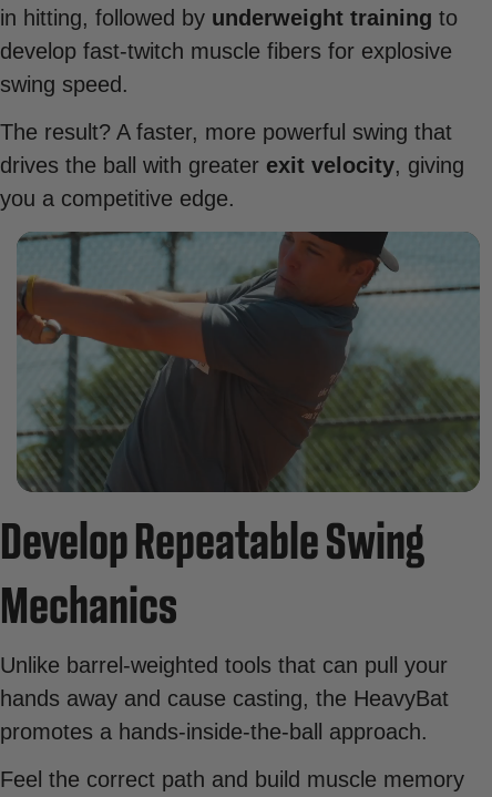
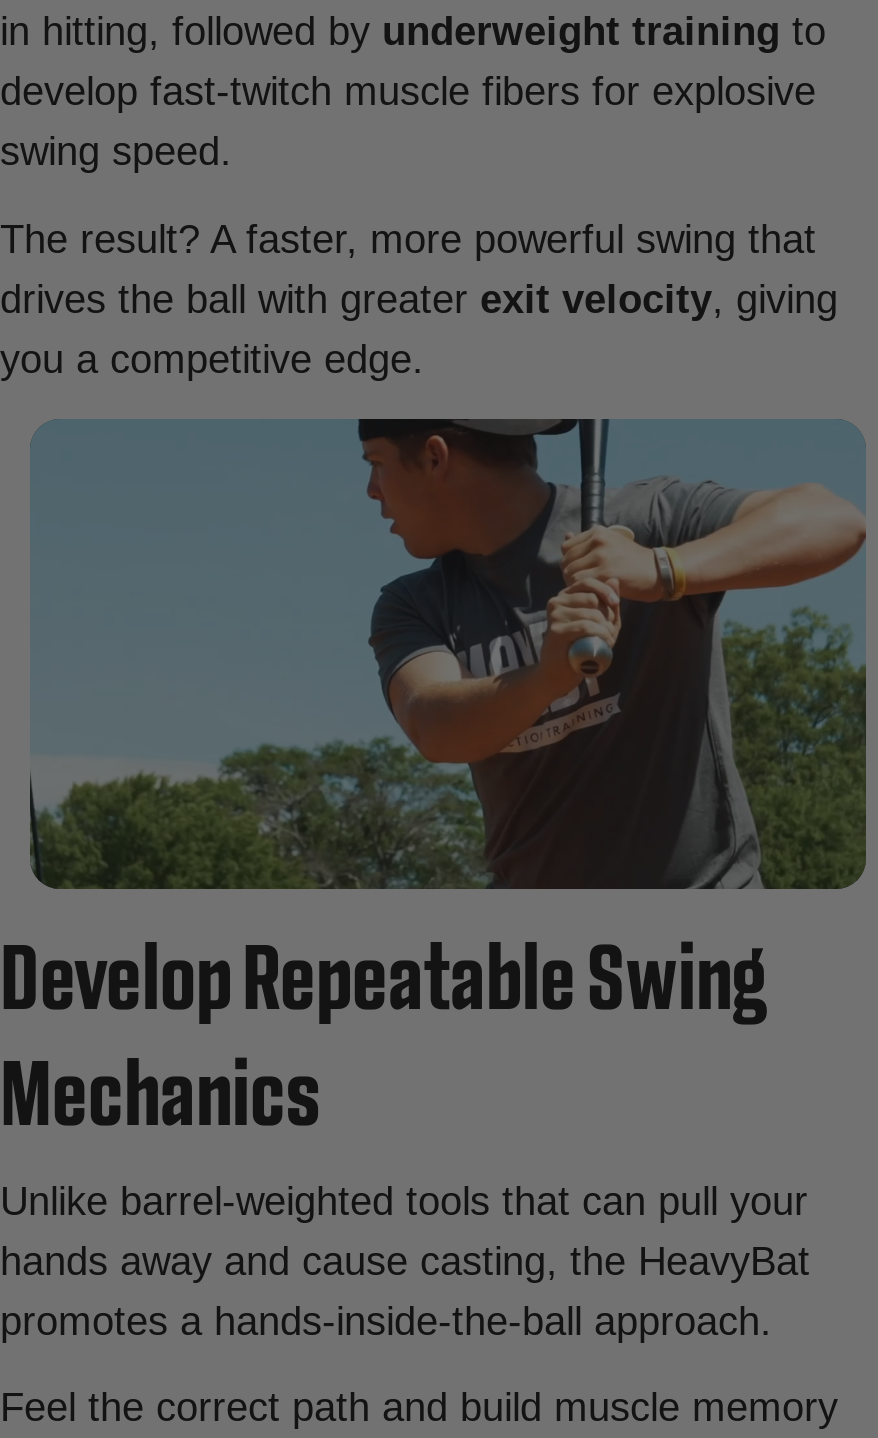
[16,231,481,493] [image] -> [28,416,868,892] [image]

